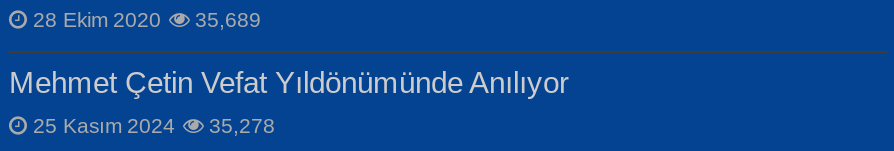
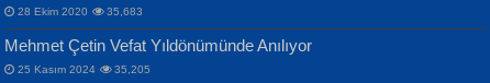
[33,9,261,31] 28 Ekim 2020 35,689 -> [18,5,143,17] 28 Ekim 2020 35,683
[33,115,275,137] 25 Kasım 2024 35,278 -> [18,63,151,75] 25 Kasım 2024 35,205

